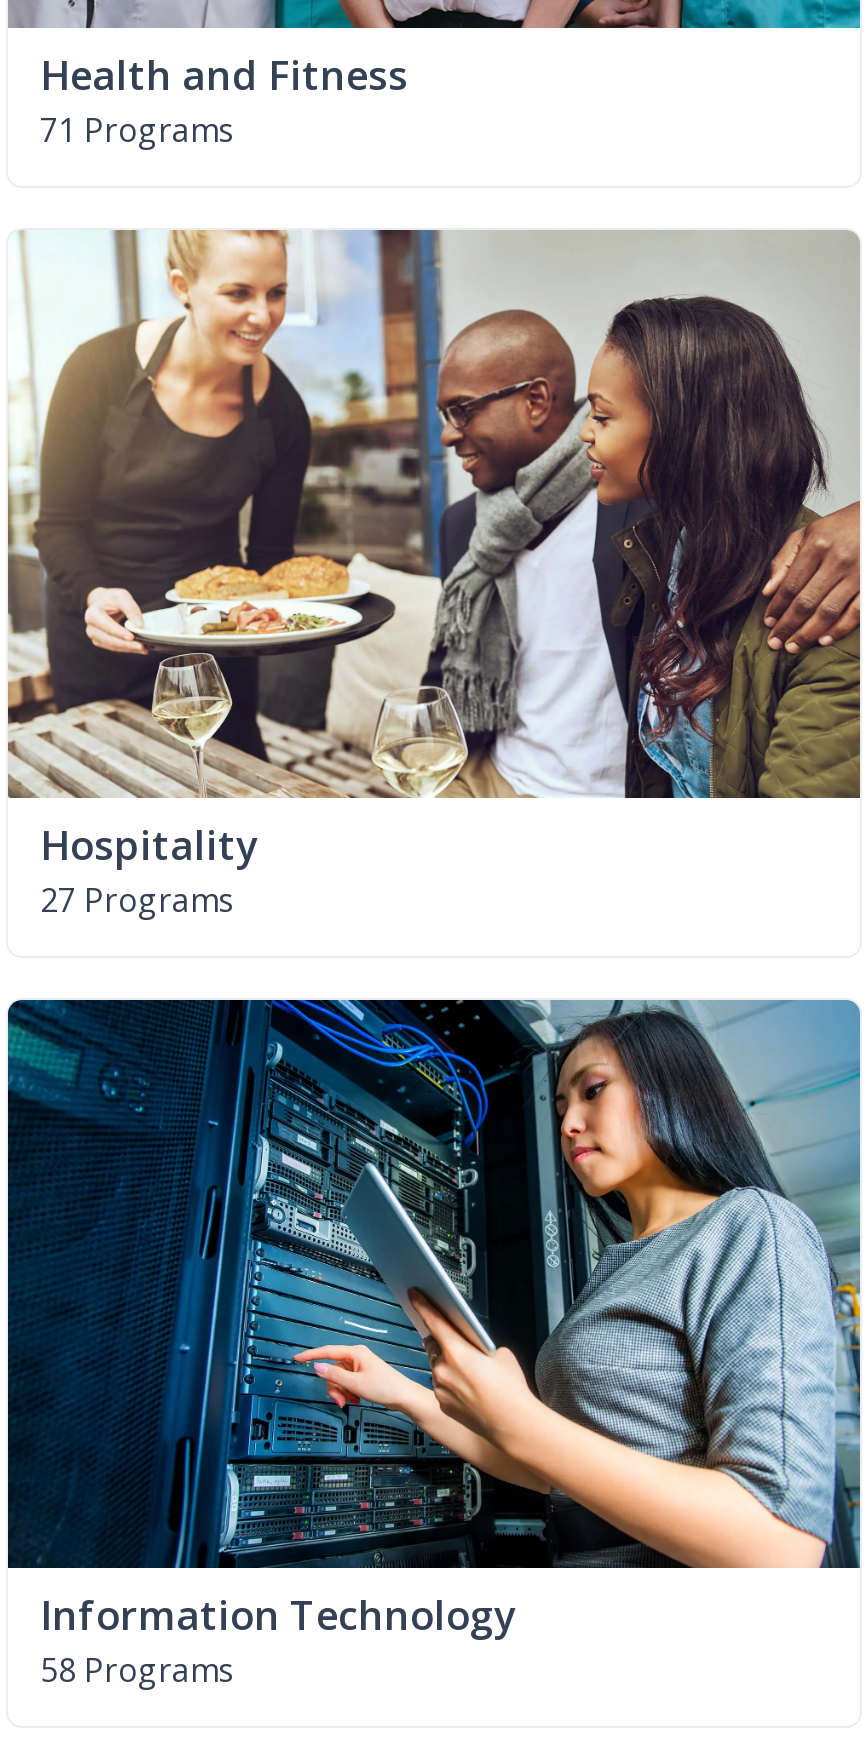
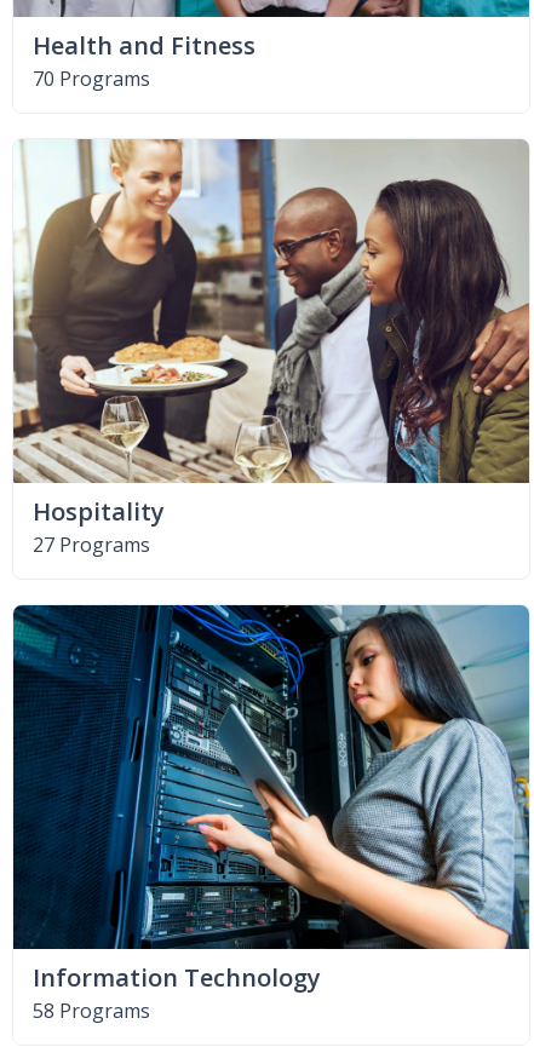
[40,109,234,153] 71 Programs -> [33,66,150,92] 70 Programs

